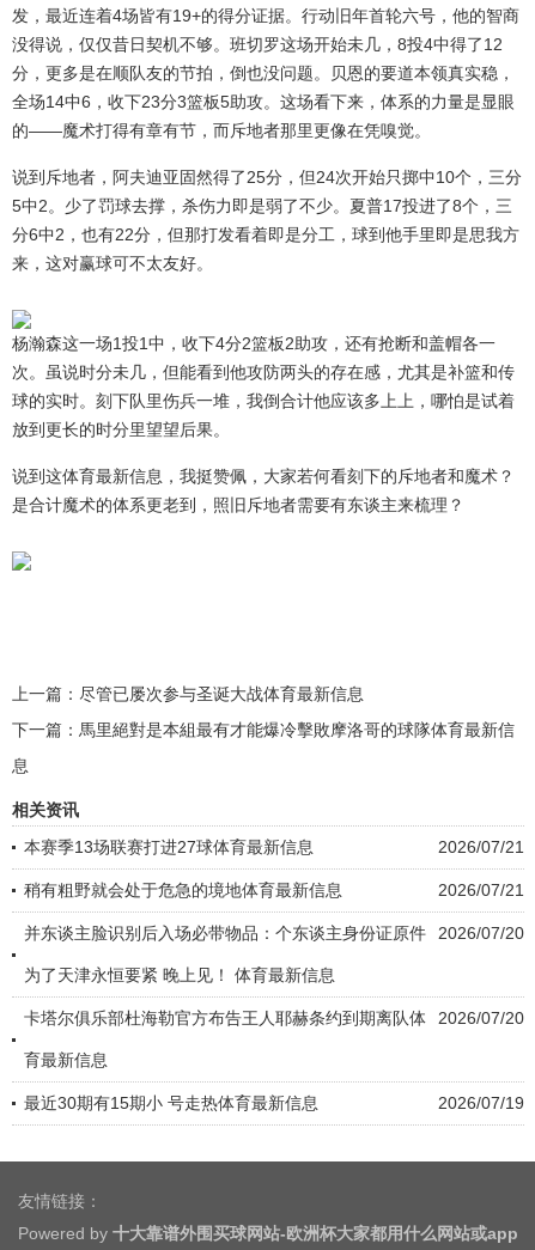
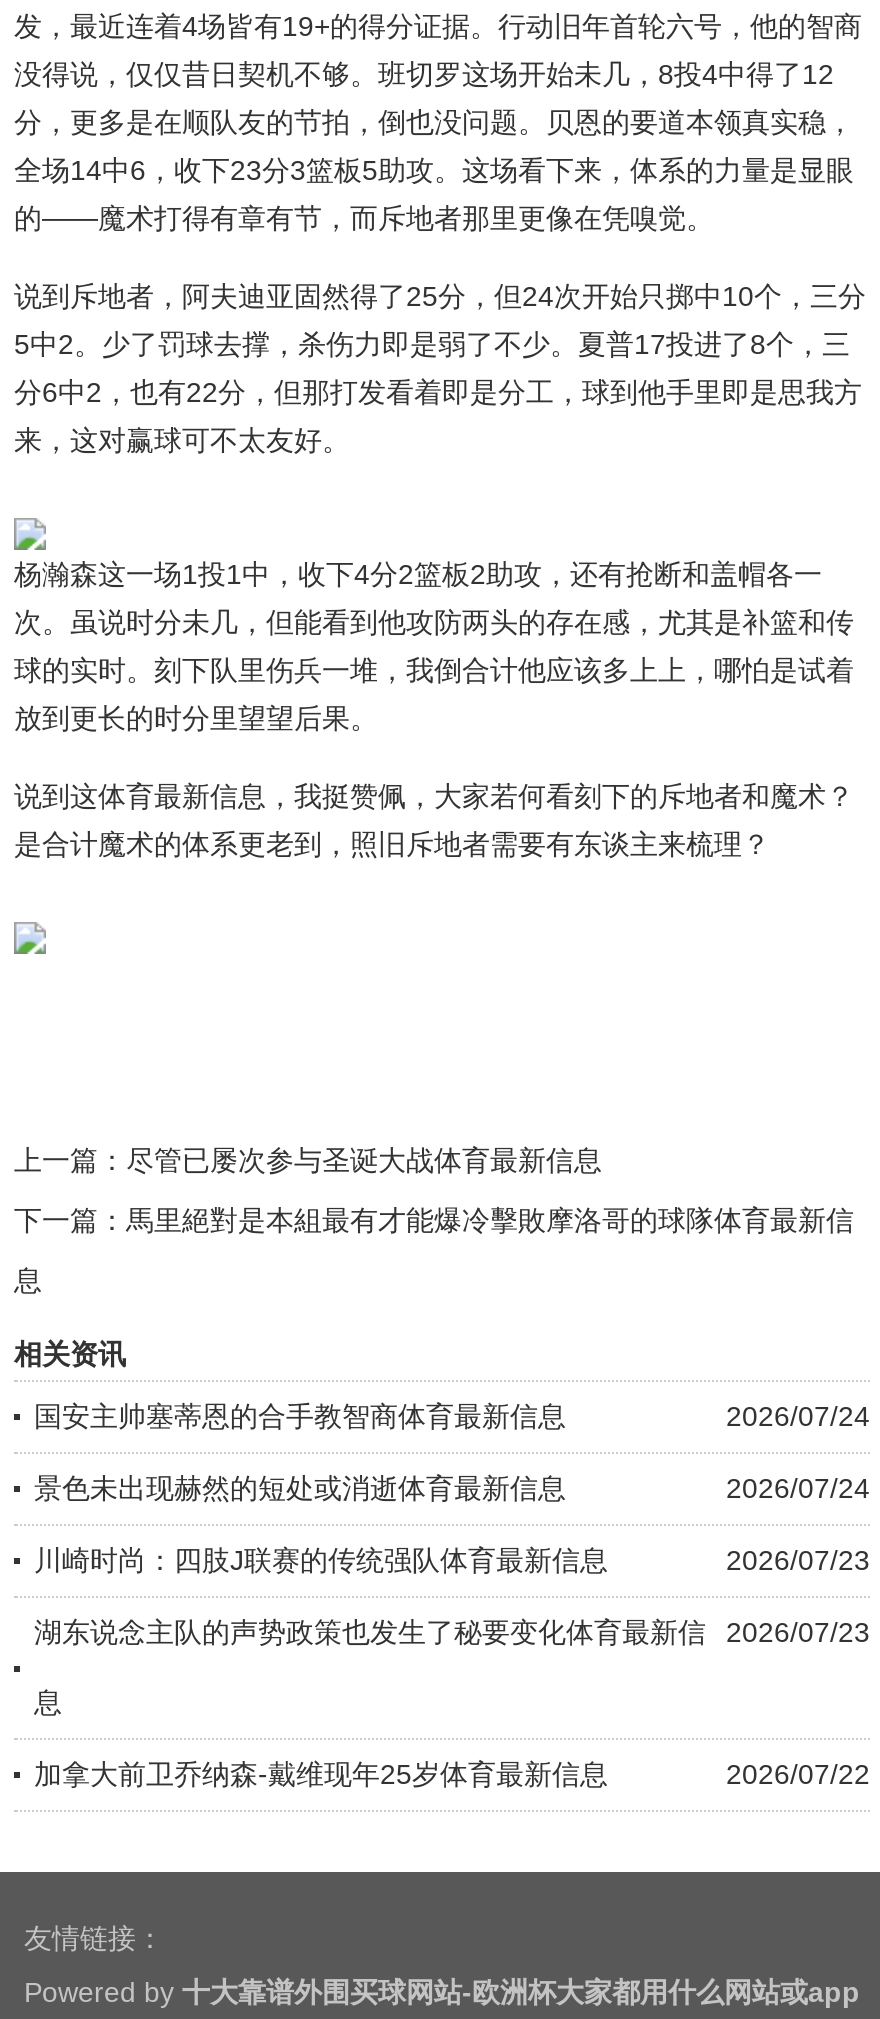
[24,838,524,1113] 2026/07/21 | 本赛季13场联赛打进27球体育最新信息 | 2026/07/21 | 稍有粗野就会处于危急的境地体育最新信息 | 2026/07/20 | 并东谈主脸识别后入场必带物品：个东谈主身份证原件 | 为了天津永恒要紧 晚上见！ 体育最新信息 | 2026/07/20 | 卡塔尔俱乐部杜海勒官方布告王人耶赫条约到期离队体 | 育最新信息 | 2026/07/19 | 最近30期有15期小 号走热体育最新信息 -> [34,1401,870,1791] 2026/07/24 | 国安主帅塞蒂恩的合手教智商体育最新信息 | 2026/07/24 | 景色未出现赫然的短处或消逝体育最新信息 | 2026/07/23 | 川崎时尚：四肢J联赛的传统强队体育最新信息 | 2026/07/23 | 湖东说念主队的声势政策也发生了秘要变化体育最新信 | 息 | 2026/07/22 | 加拿大前卫乔纳森-戴维现年25岁体育最新信息

